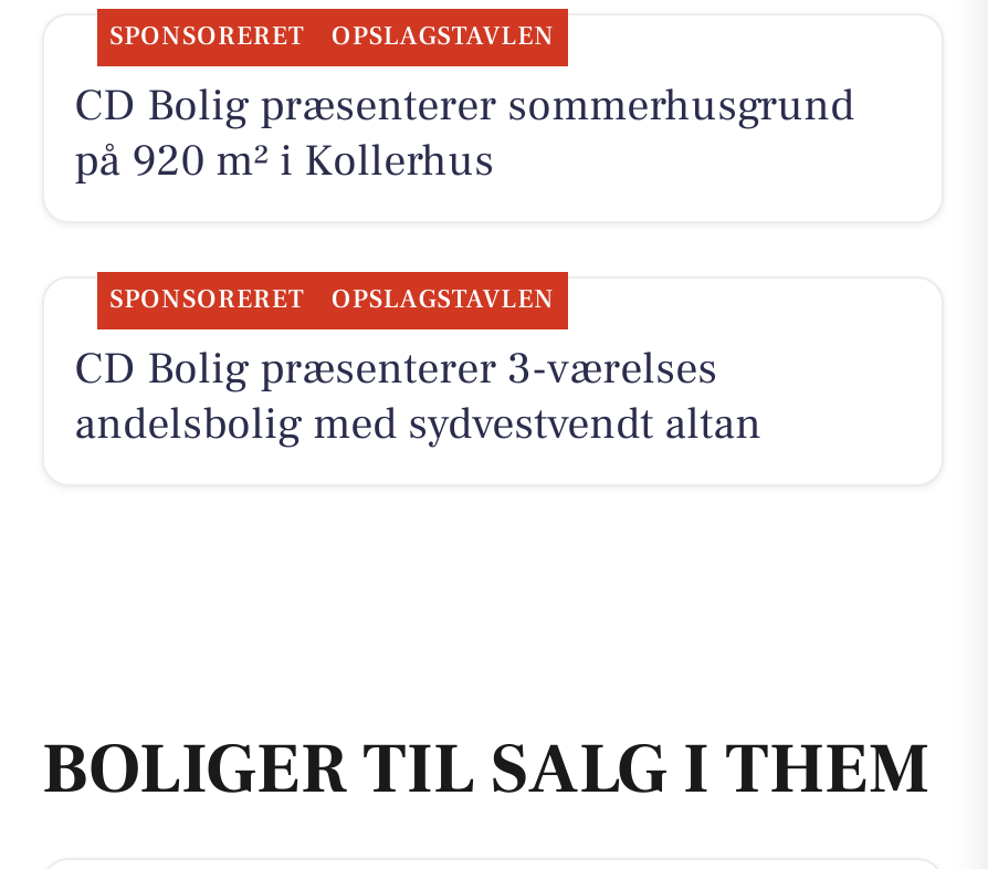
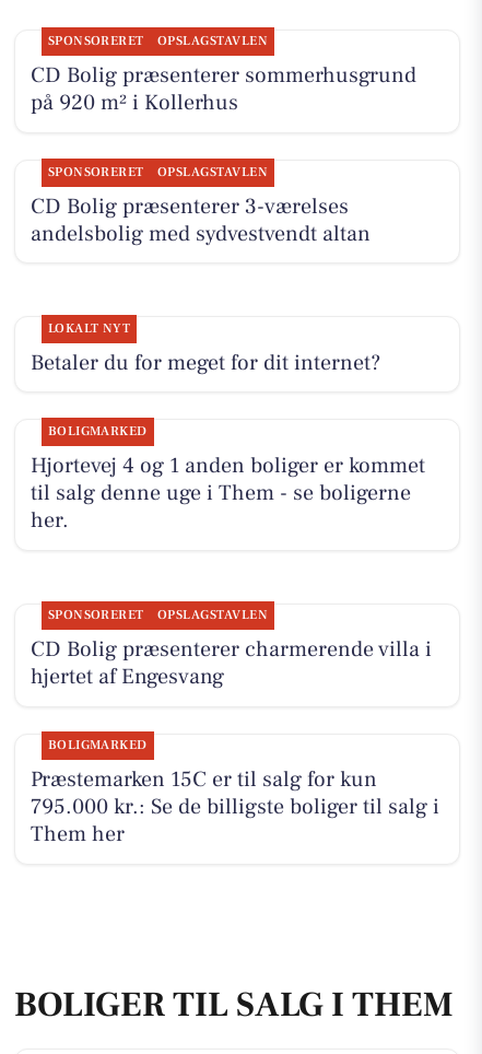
none -> [30,320,425,535] LOKALT NYT | Betaler du for meget for dit internet? | BOLIGMARKED | Hjortevej 4 og 1 anden boliger er kommet | til salg denne uge i Them - se boligerne | her.
none -> [30,607,439,849] SPONSORERET | OPSLAGSTAVLEN | CD Bolig præsenterer charmerende villa i | hjertet af Engesvang | BOLIGMARKED | Præstemarken 15C er til salg for kun | 795.000 kr.: Se de billigste boliger til salg i | Them her

